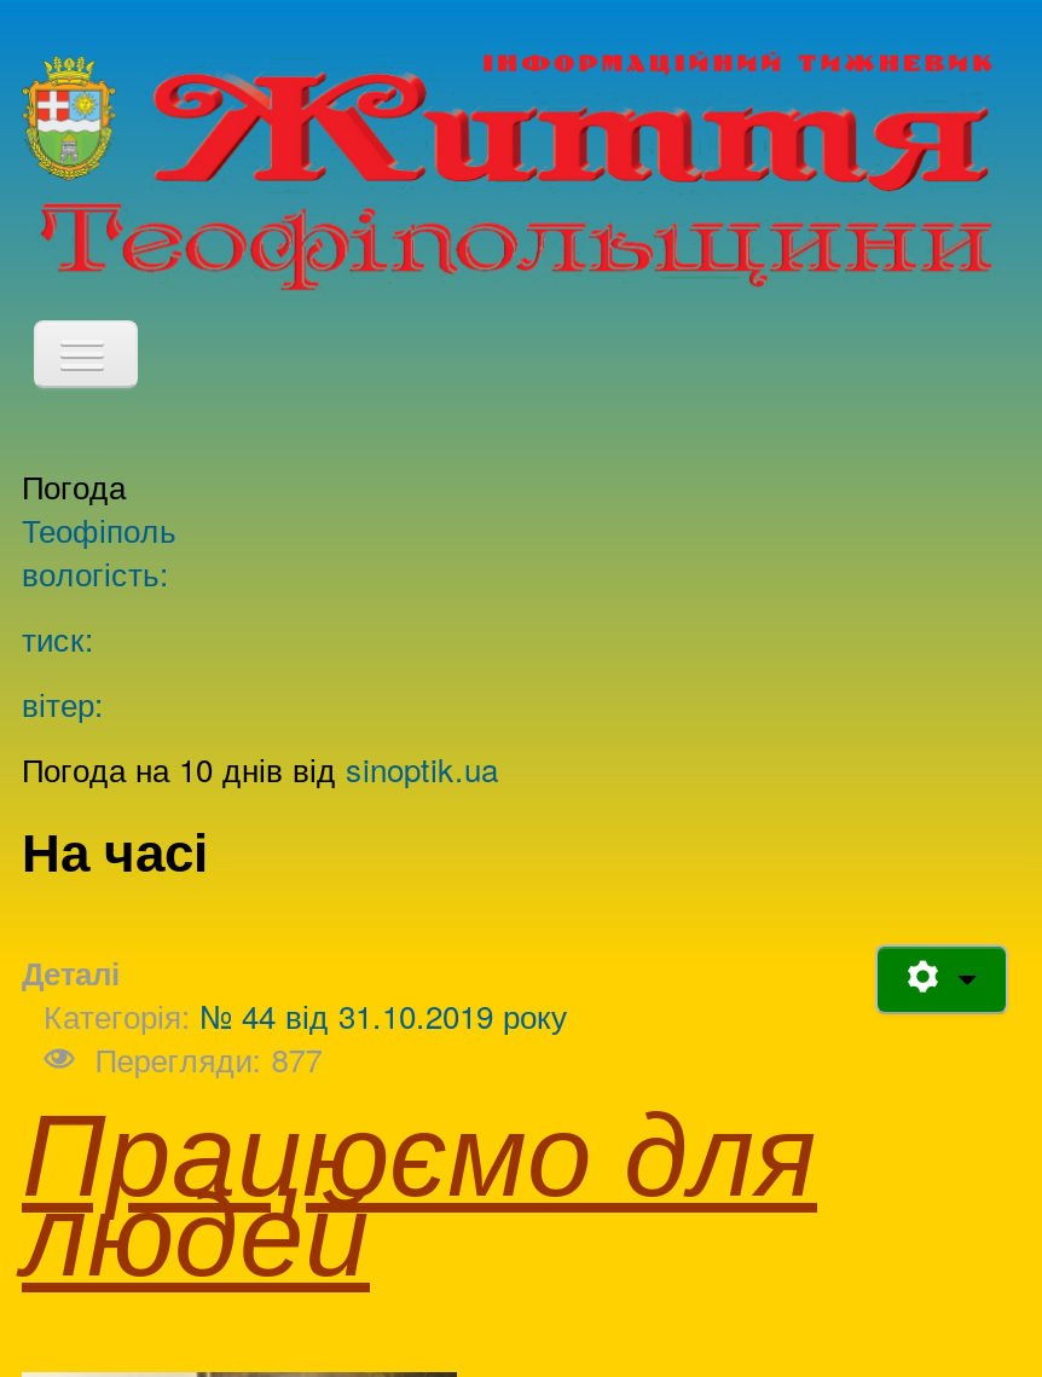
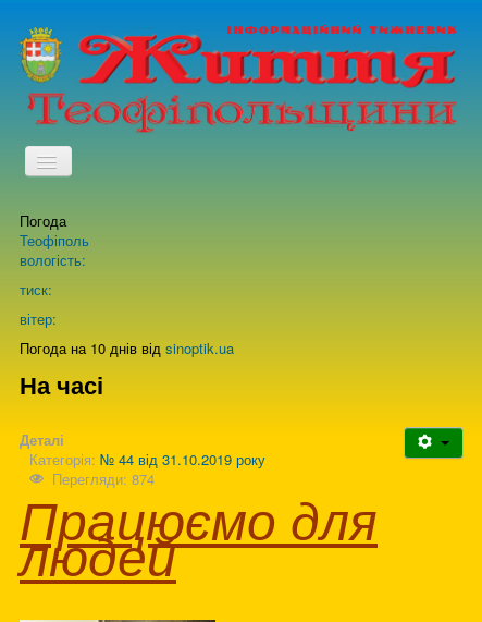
[95,1036,322,1082] Перегляди: 877 -> [52,468,155,489] Перегляди: 874

